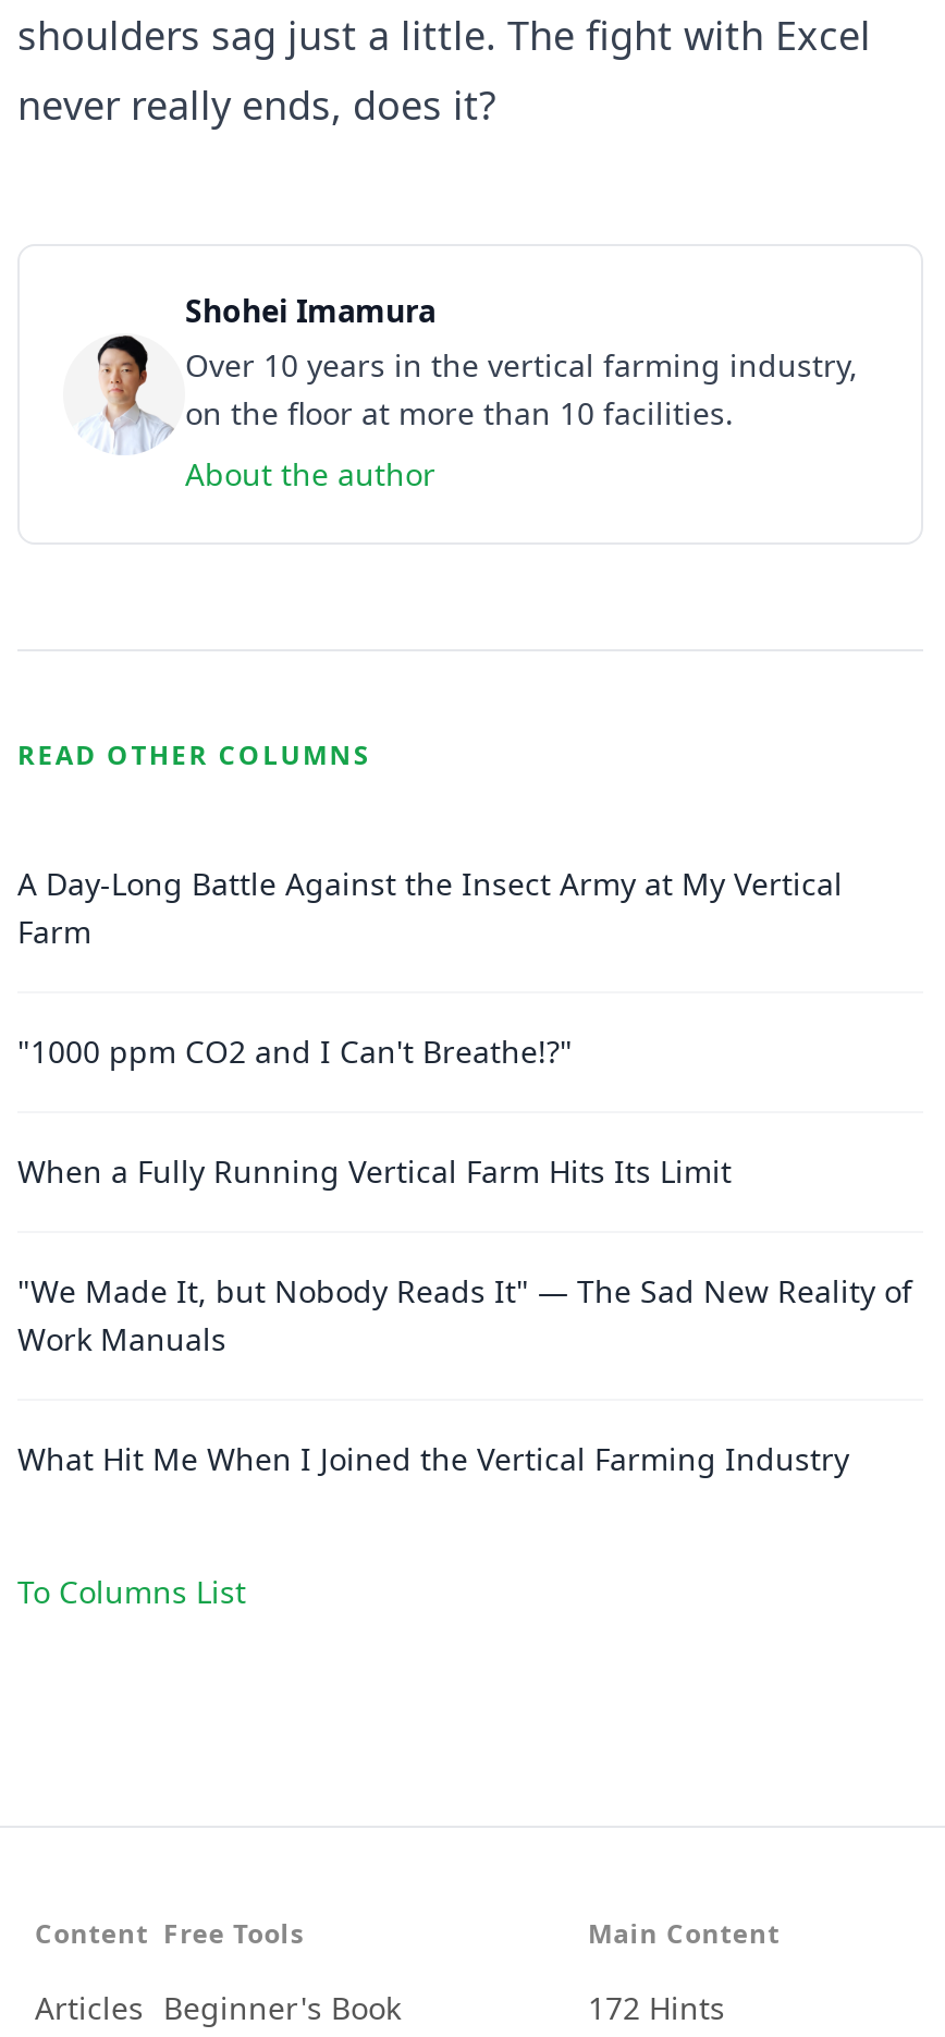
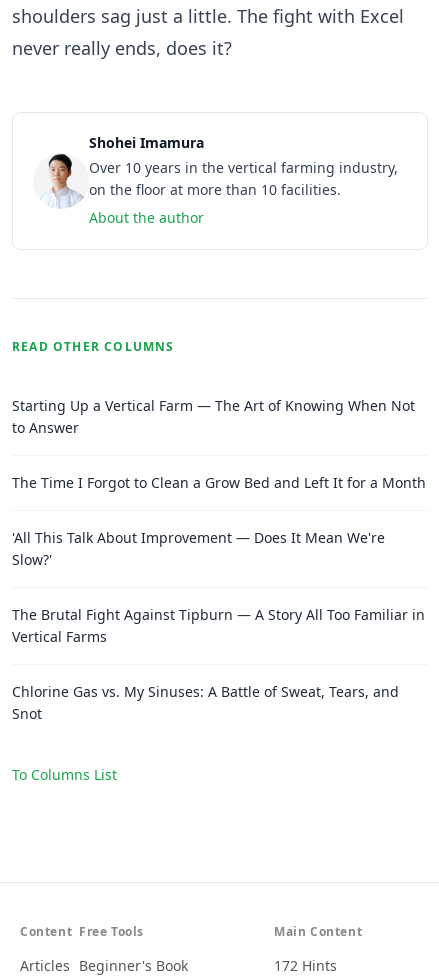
[17,863,843,952] A Day-Long Battle Against the Insect Army at My Vertical | Farm -> [12,396,415,437] Starting Up a Vertical Farm — The Art of Knowing When Not | to Answer
[17,1030,573,1072] "1000 ppm CO2 and I Can't Breathe!?" -> [12,473,426,492] The Time I Forgot to Clean a Grow Bed and Left It for a Month
[17,1150,732,1192] When a Fully Running Vertical Farm Hits Its Limit -> [12,528,385,569] 'All This Talk About Improvement — Does It Mean We're | Slow?'
[17,1270,912,1359] "We Made It, but Nobody Reads It" — The Sad New Reality of | Work Manuals -> [12,605,425,646] The Brutal Fight Against Tipburn — A Story All Too Familiar in | Vertical Farms
[17,1438,849,1479] What Hit Me When I Joined the Vertical Farming Industry -> [12,682,399,723] Chlorine Gas vs. My Sinuses: A Battle of Sweat, Tears, and | Snot

